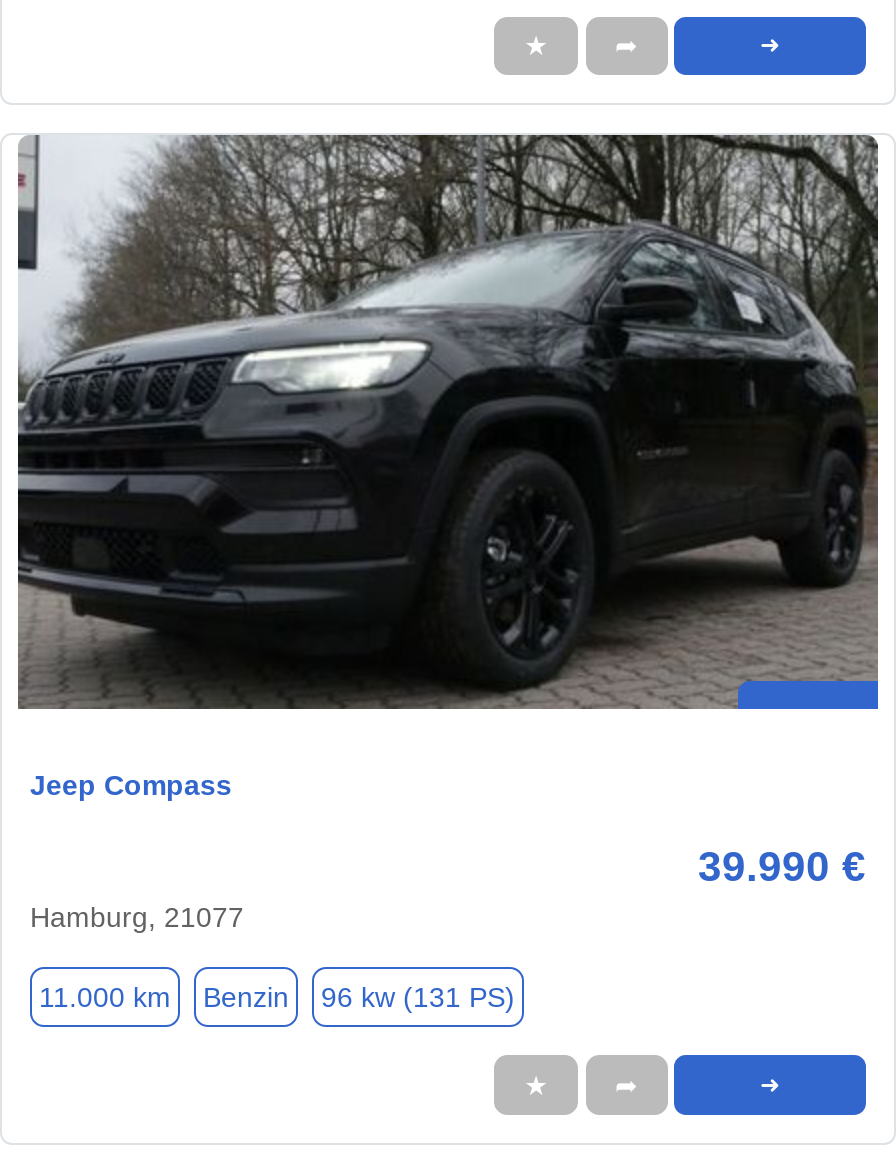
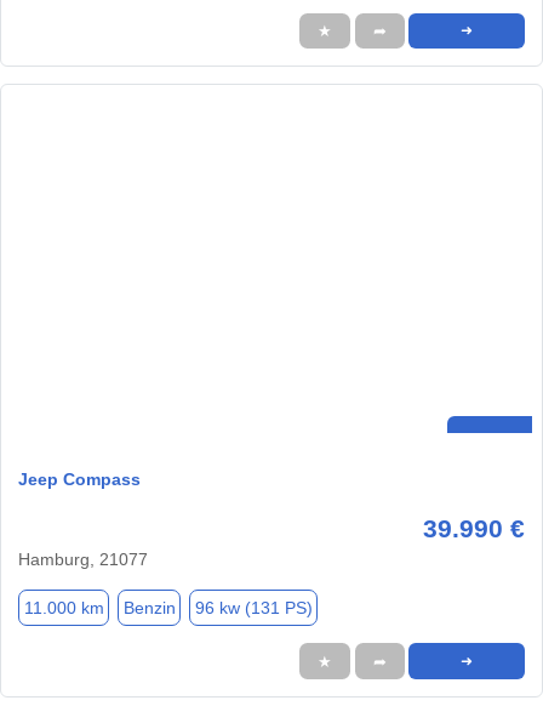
[16,133,880,711] [image] -> none

